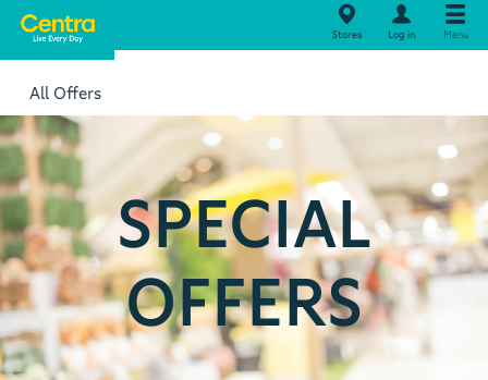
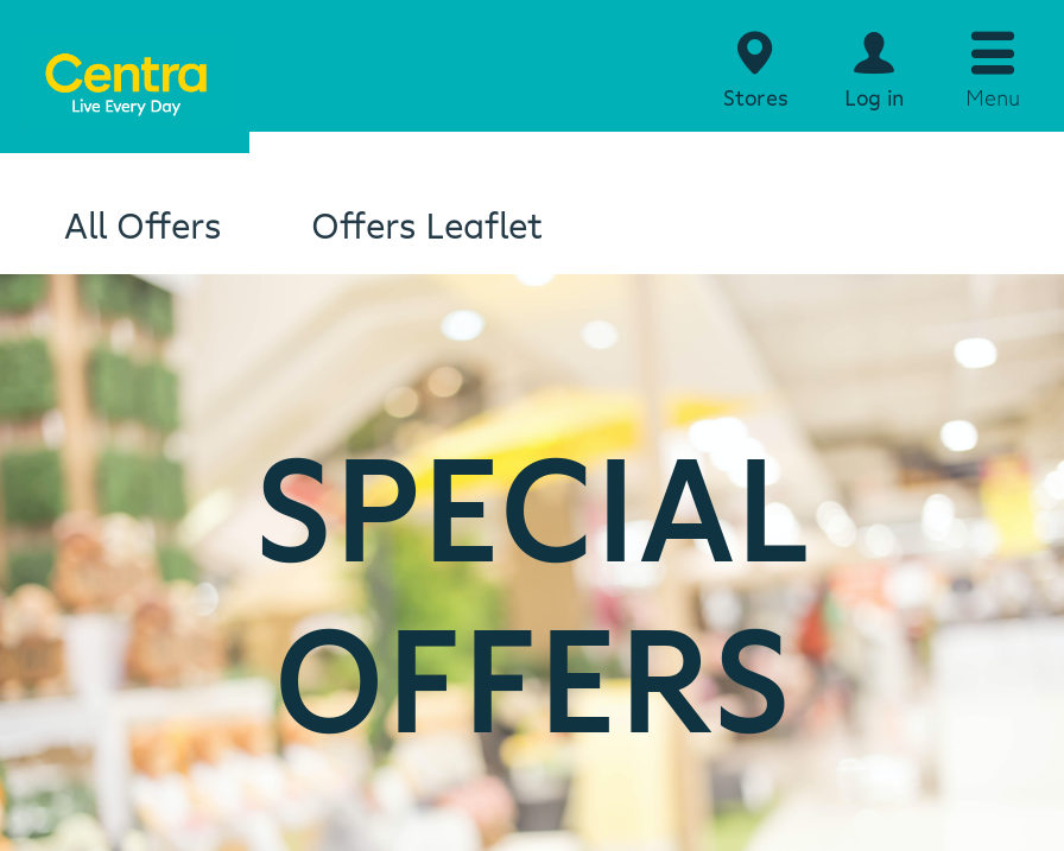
none -> [311,201,544,248] Offers Leaflet

